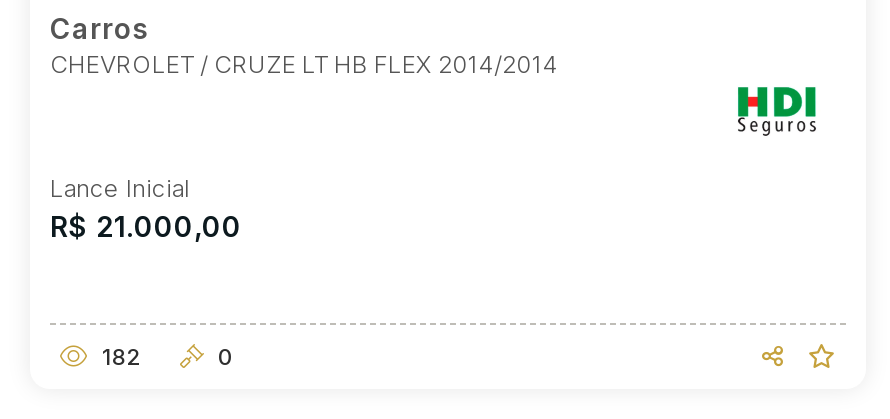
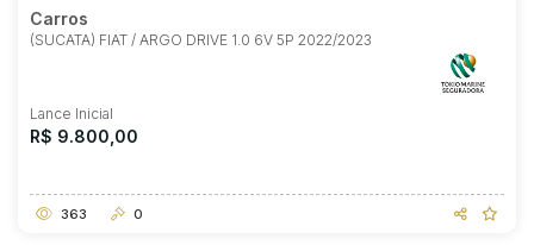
[50,49,558,79] CHEVROLET / CRUZE LT HB FLEX 2014/2014 -> [30,31,372,49] (SUCATA) FIAT / ARGO DRIVE 1.0 6V 5P 2022/2023
[736,85,818,153] [image] -> [439,52,486,94] [image]
[50,209,242,243] R$ 21.000,00 -> [30,126,138,146] R$ 9.800,00
[102,342,140,370] 182 -> [61,205,87,222] 363

